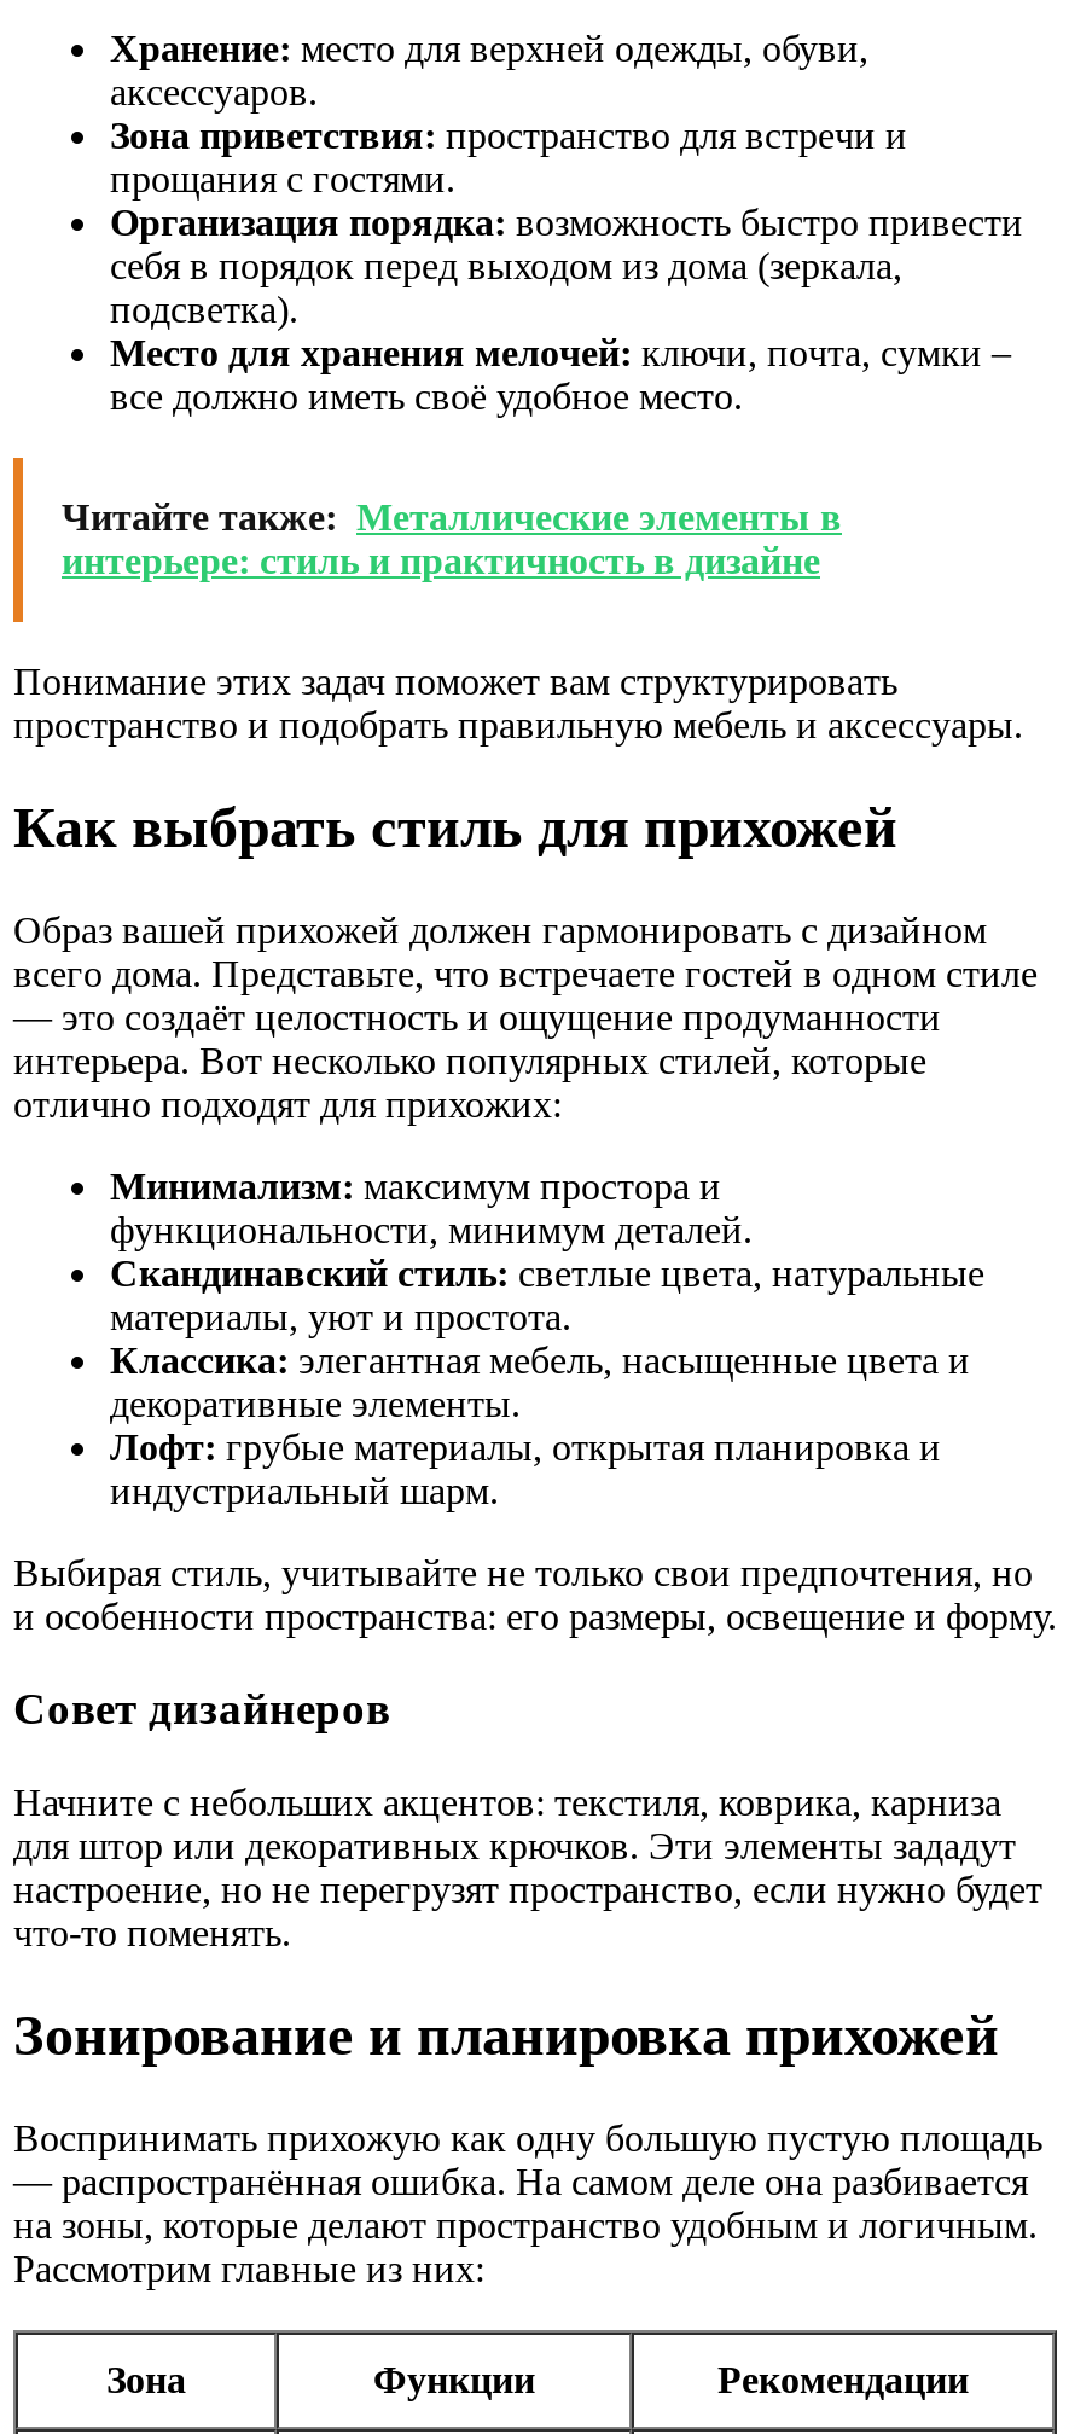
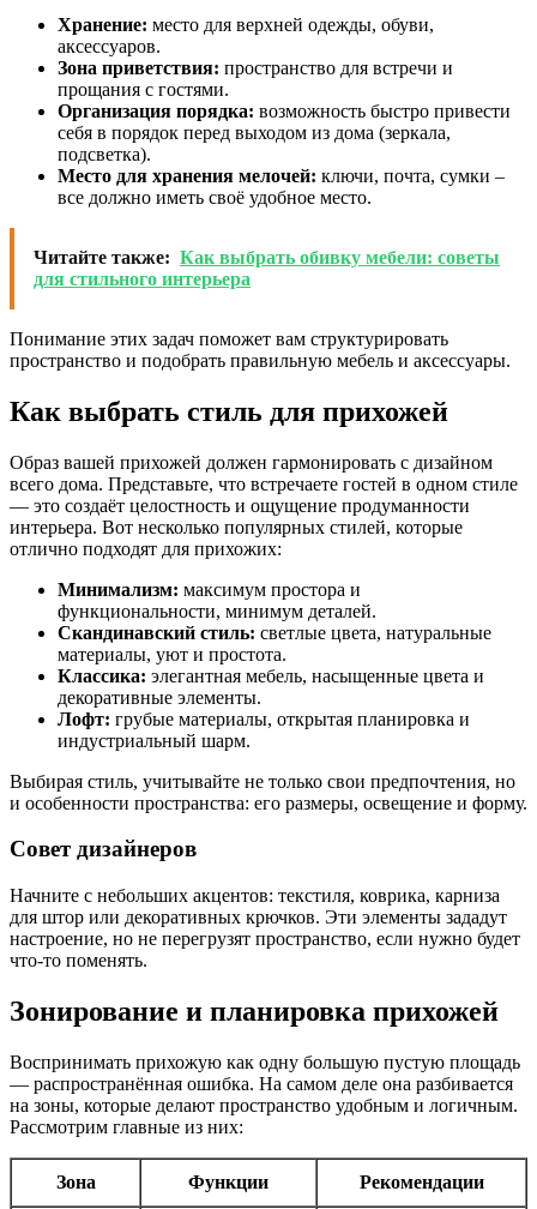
[62,496,842,581] Читайте также: Металлические элементы в | интерьере: стиль и практичность в дизайне -> [34,247,500,289] Читайте также: Как выбрать обивку мебели: советы | для стильного интерьера

